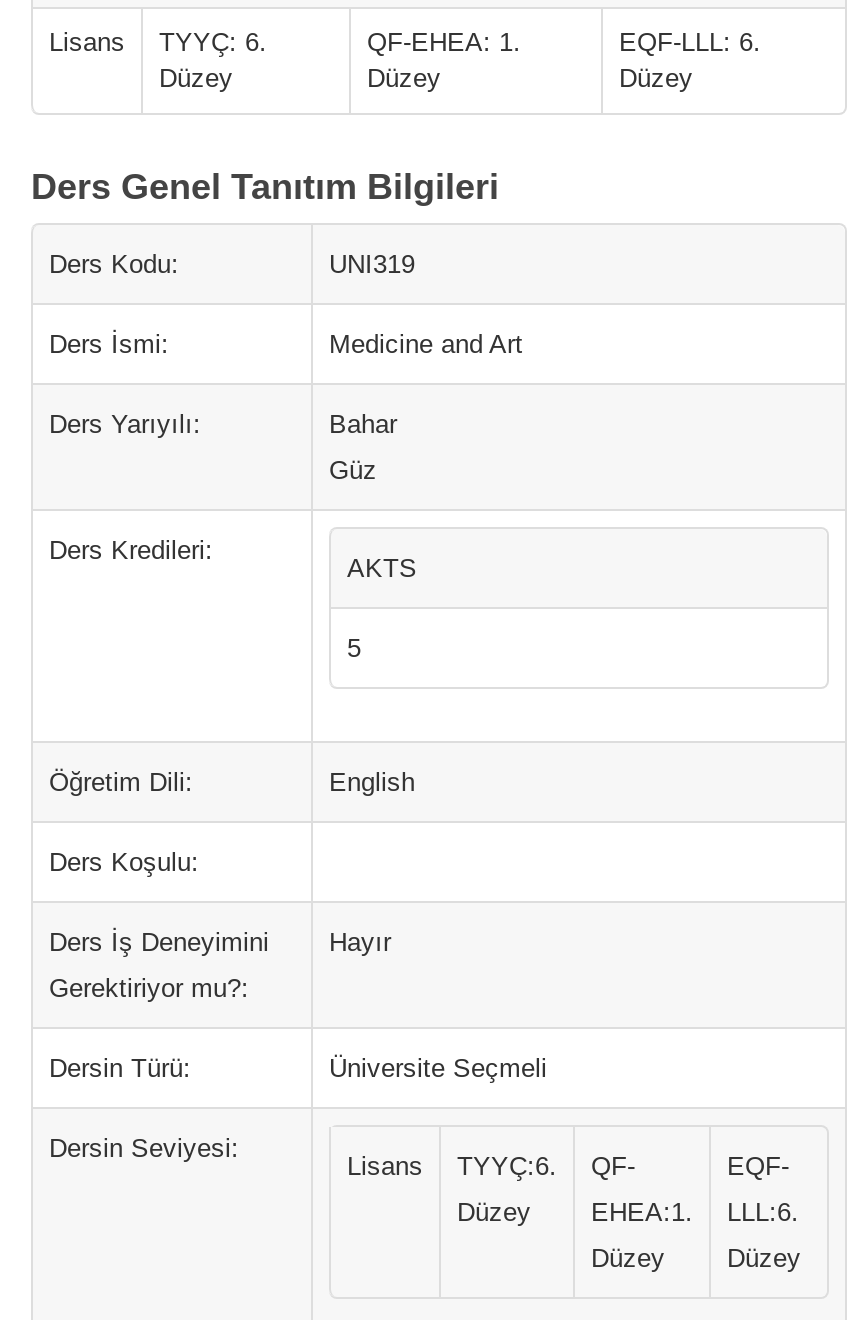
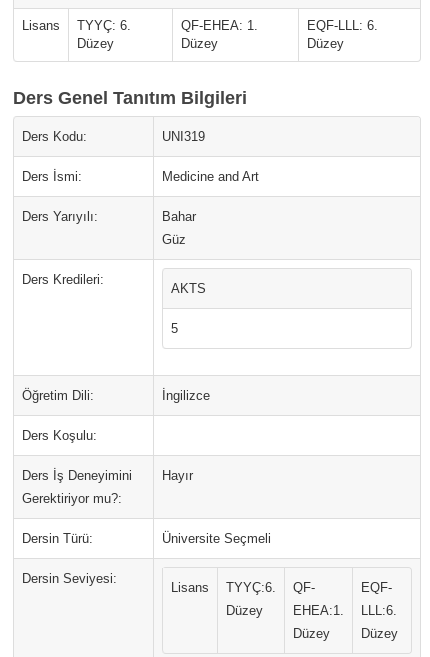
[329,767,415,797] English -> [162,388,210,403] İngilizce

